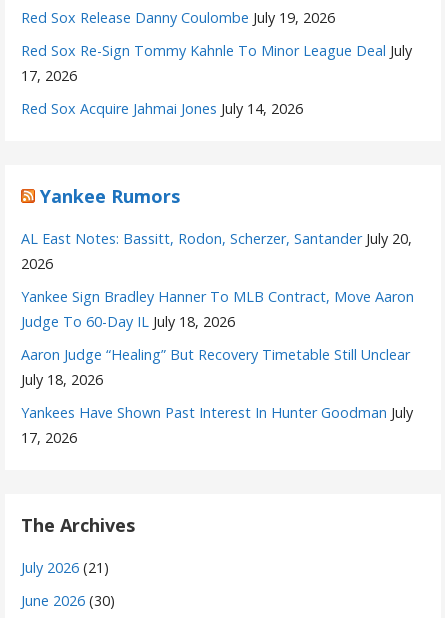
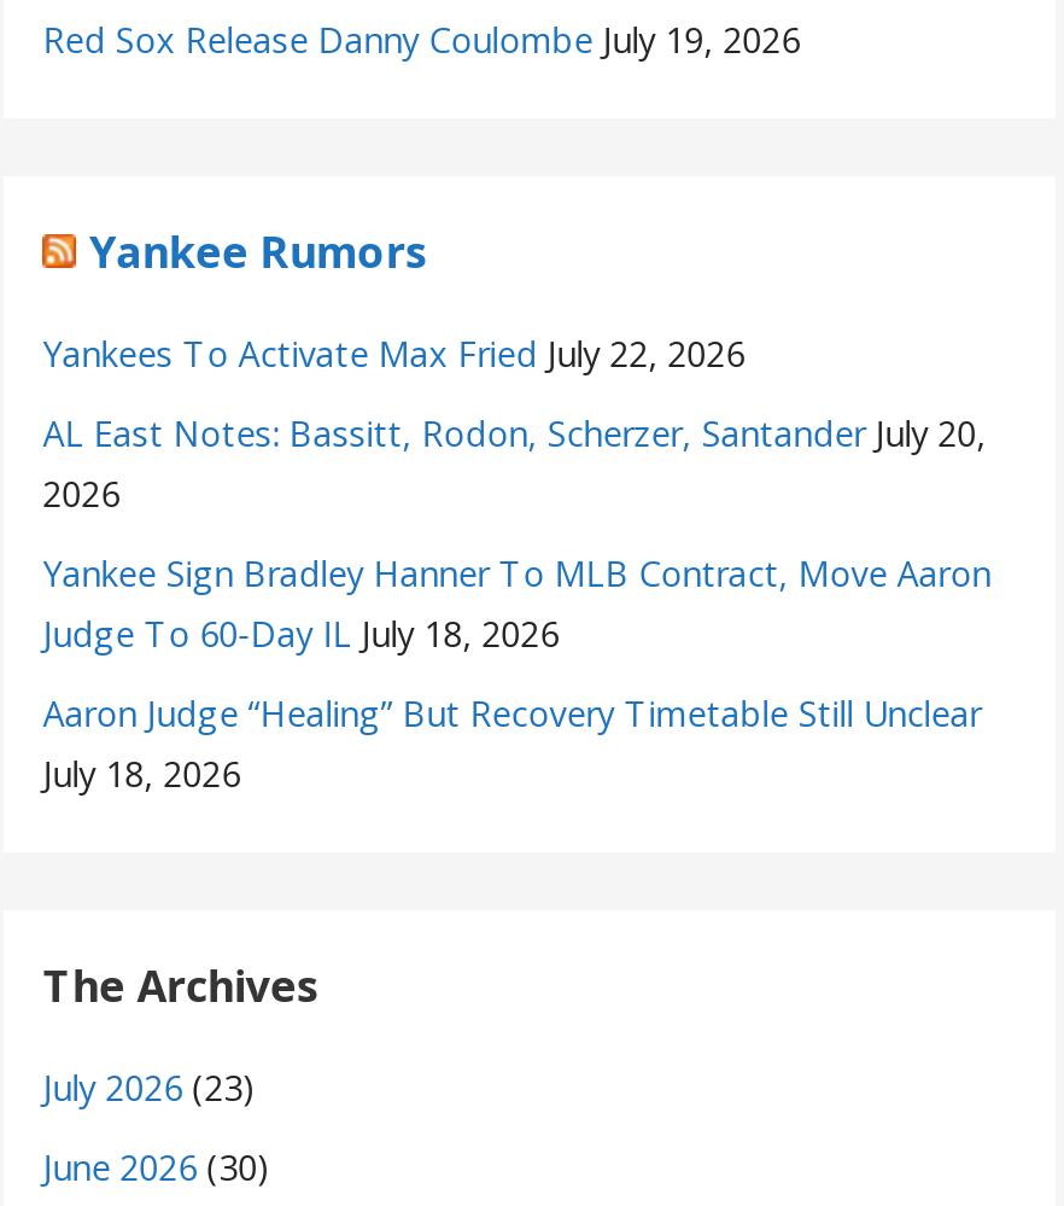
[21,41,412,118] Red Sox Re-Sign Tommy Kahnle To Minor League Deal July | 17, 2026 | Red Sox Acquire Jahmai Jones July 14, 2026 -> none
none -> [43,330,745,376] Yankees To Activate Max Fried July 22, 2026
[21,403,413,447] Yankees Have Shown Past Interest In Hunter Goodman July | 17, 2026 -> none
[21,558,109,577] July 2026 (21) -> [43,1064,255,1110] July 2026 (23)

